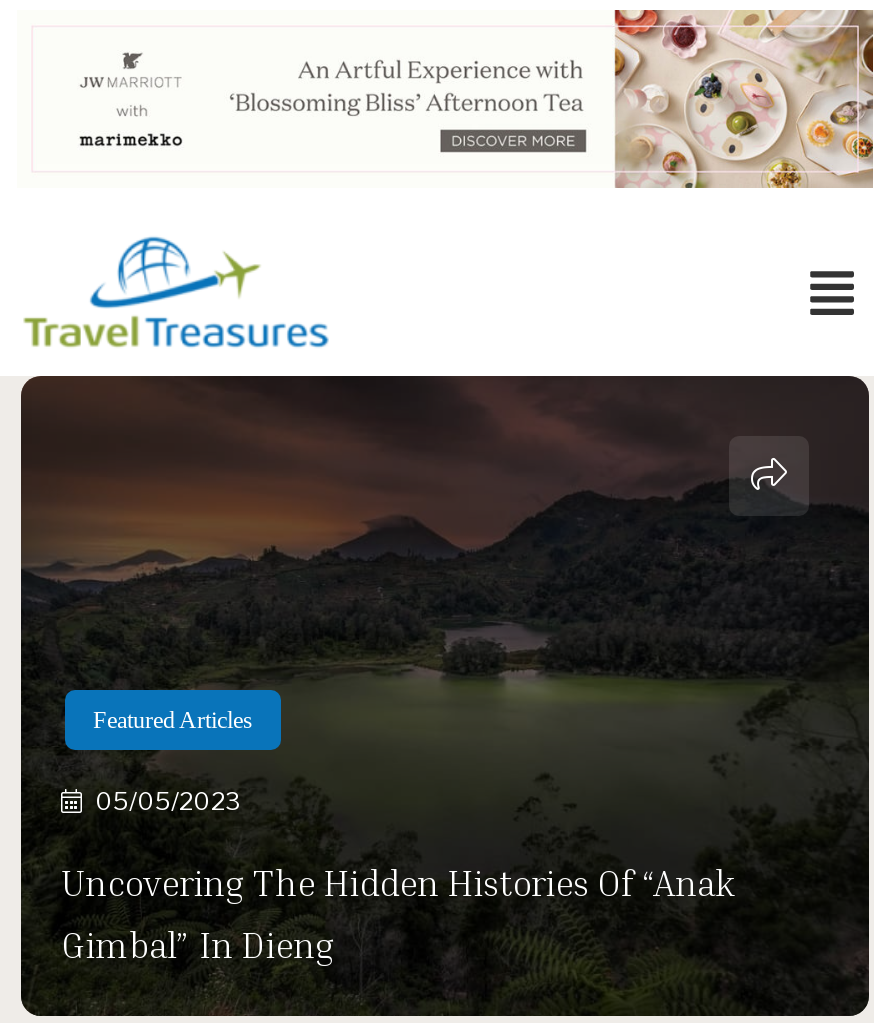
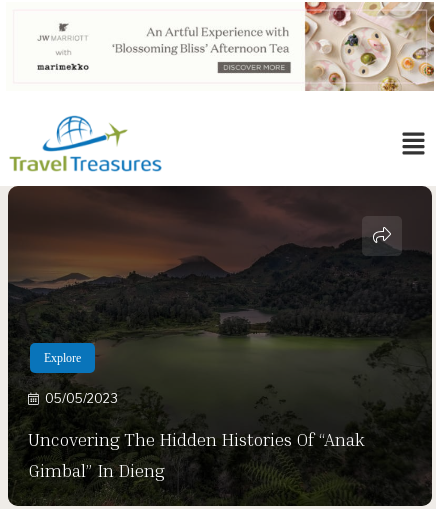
[93,707,253,735] Featured Articles -> [44,351,81,365] Explore

